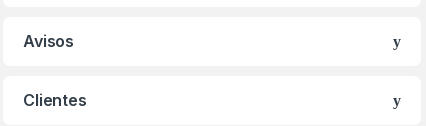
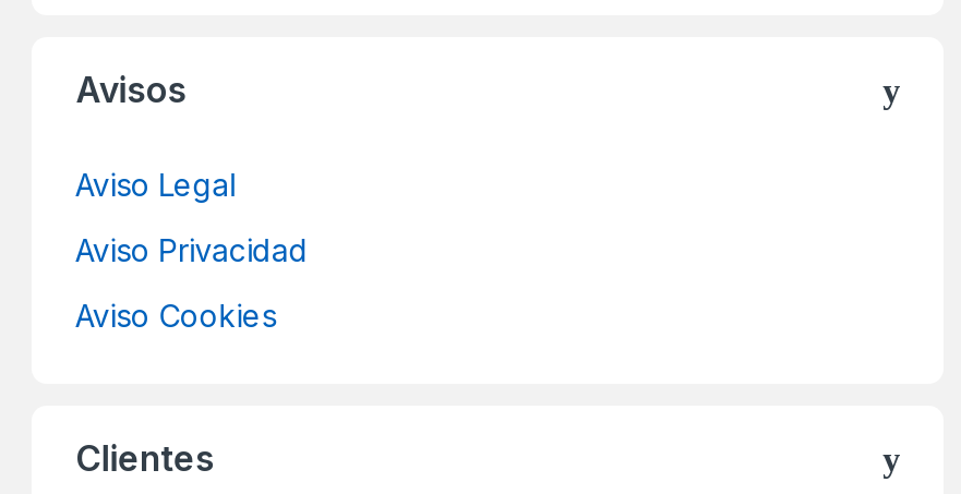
none -> [75,167,308,335] Aviso Legal | Aviso Privacidad | Aviso Cookies

